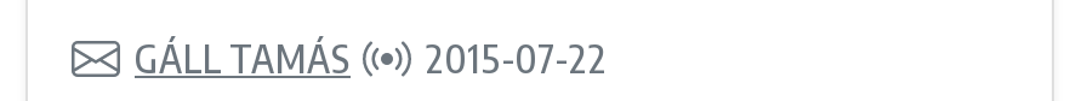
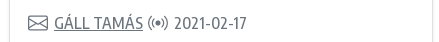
[135,36,608,84] GÁLL TAMÁS 2015-07-22 -> [54,13,247,33] GÁLL TAMÁS 2021-02-17

